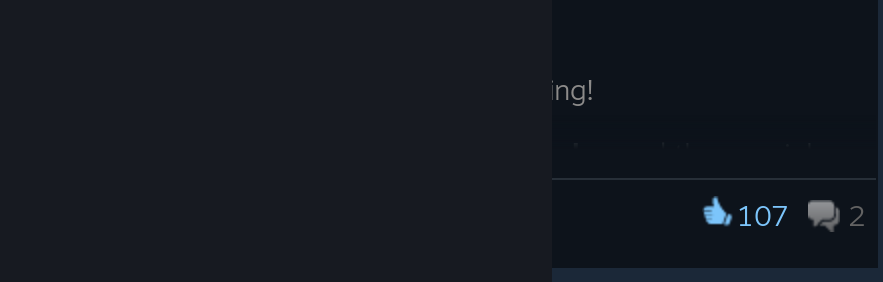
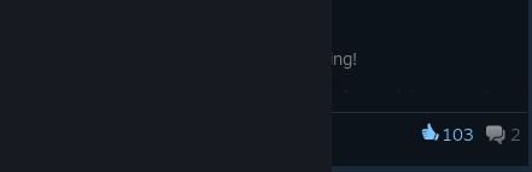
[738,198,866,232] 107 2 -> [443,124,521,144] 103 2

